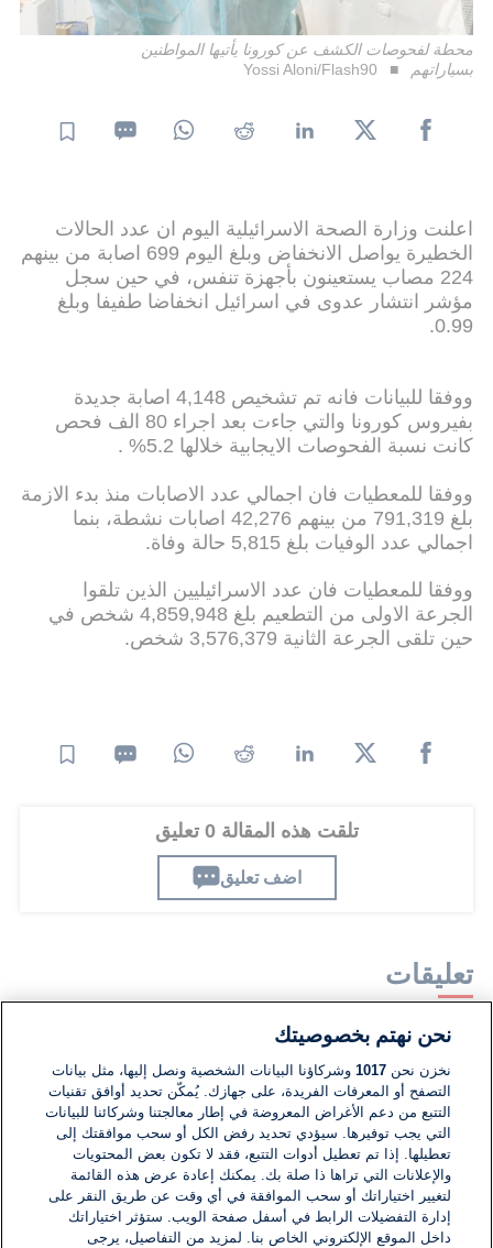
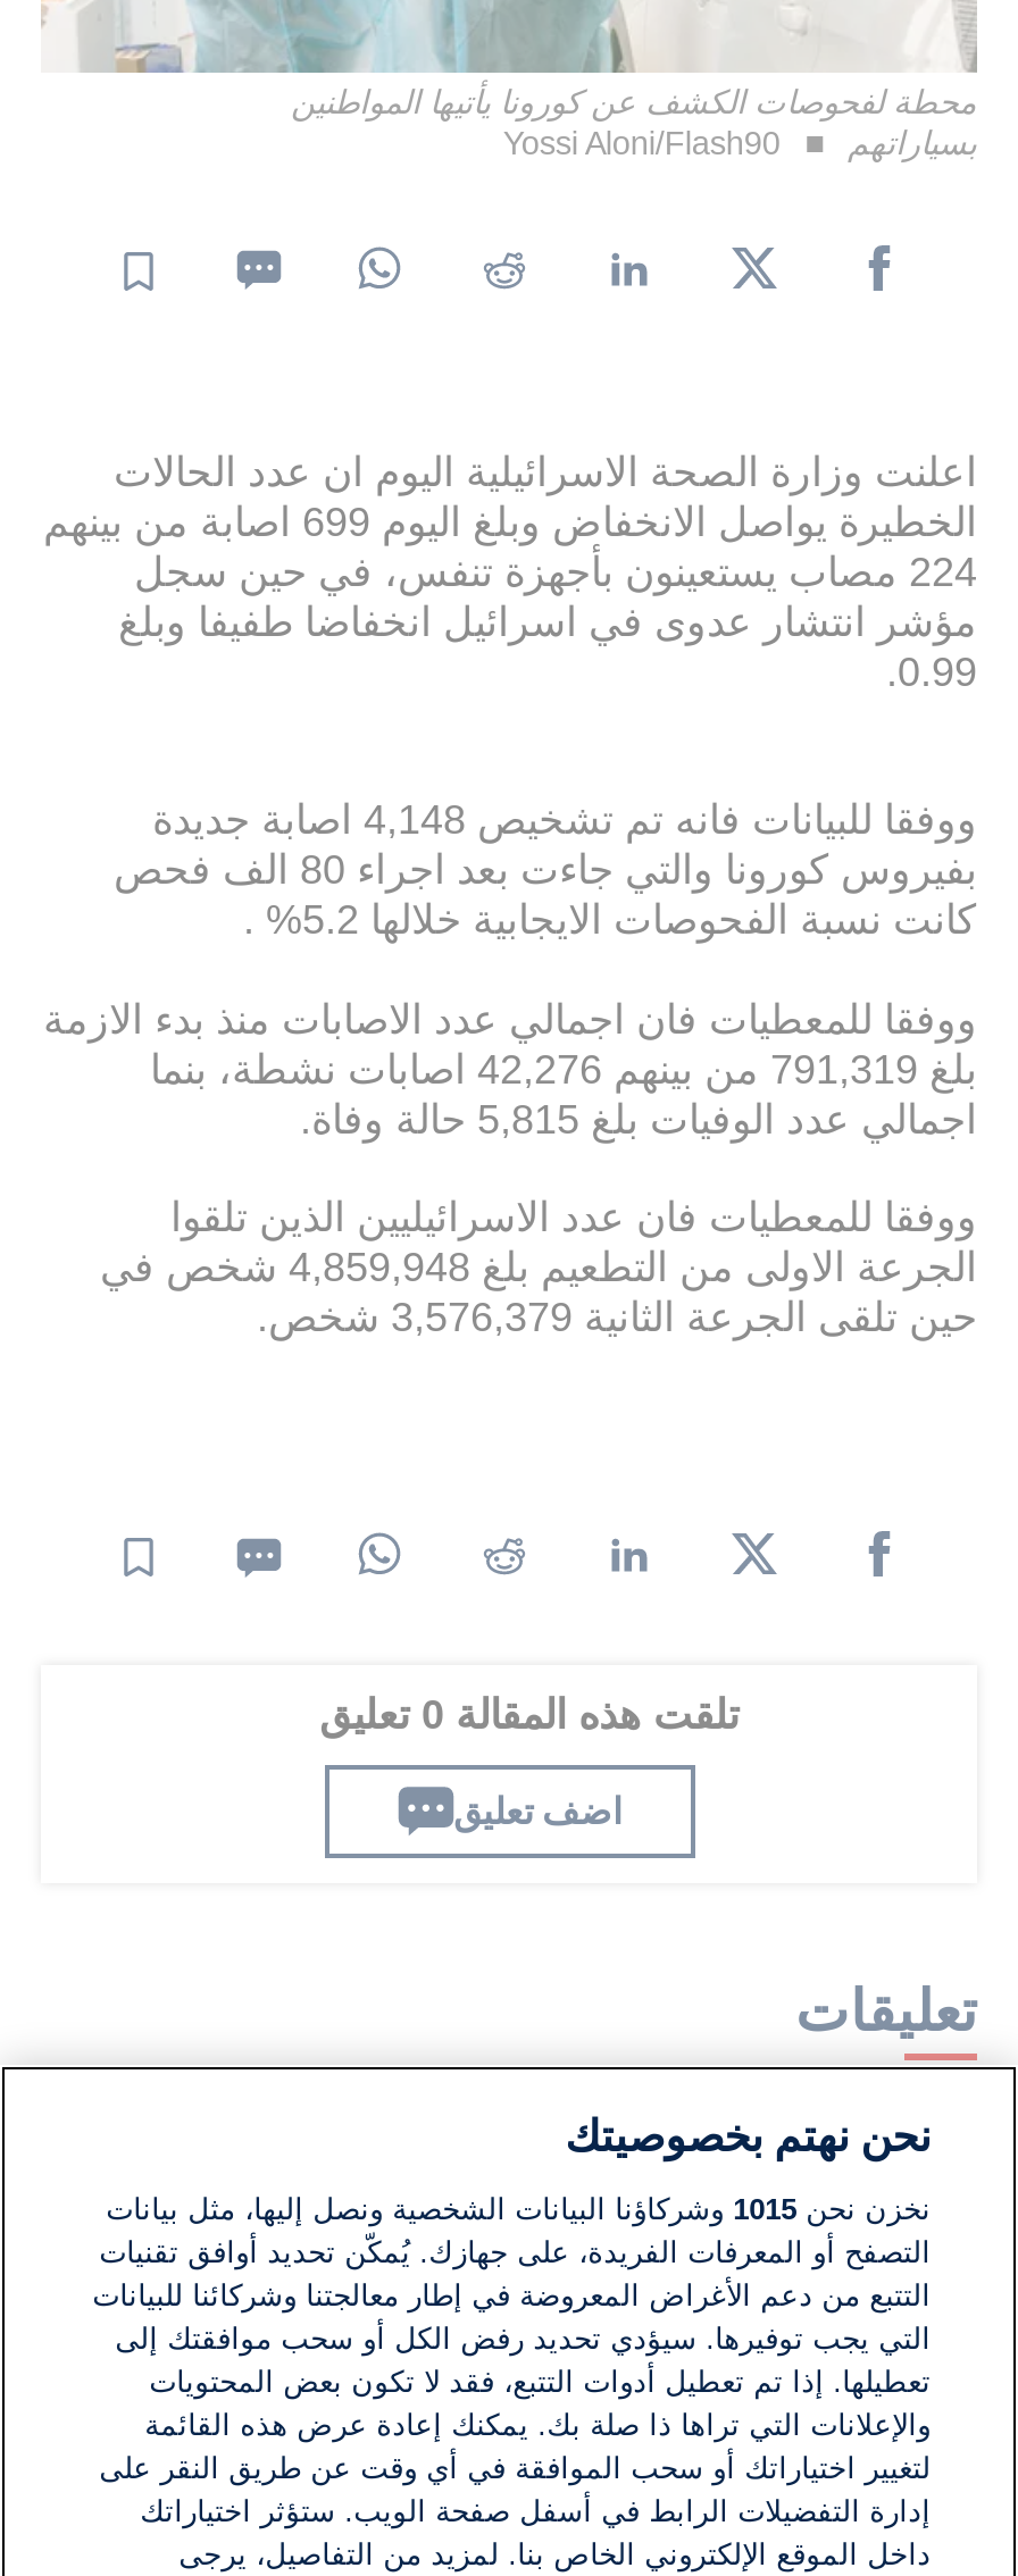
[51,1062,451,1079] نخزن نحن 1017 وشركاؤنا البيانات الشخصية ونصل إليها، مثل بيانات -> [106,2192,931,2226] نخزن نحن 1015 وشركاؤنا البيانات الشخصية ونصل إليها، مثل بيانات

